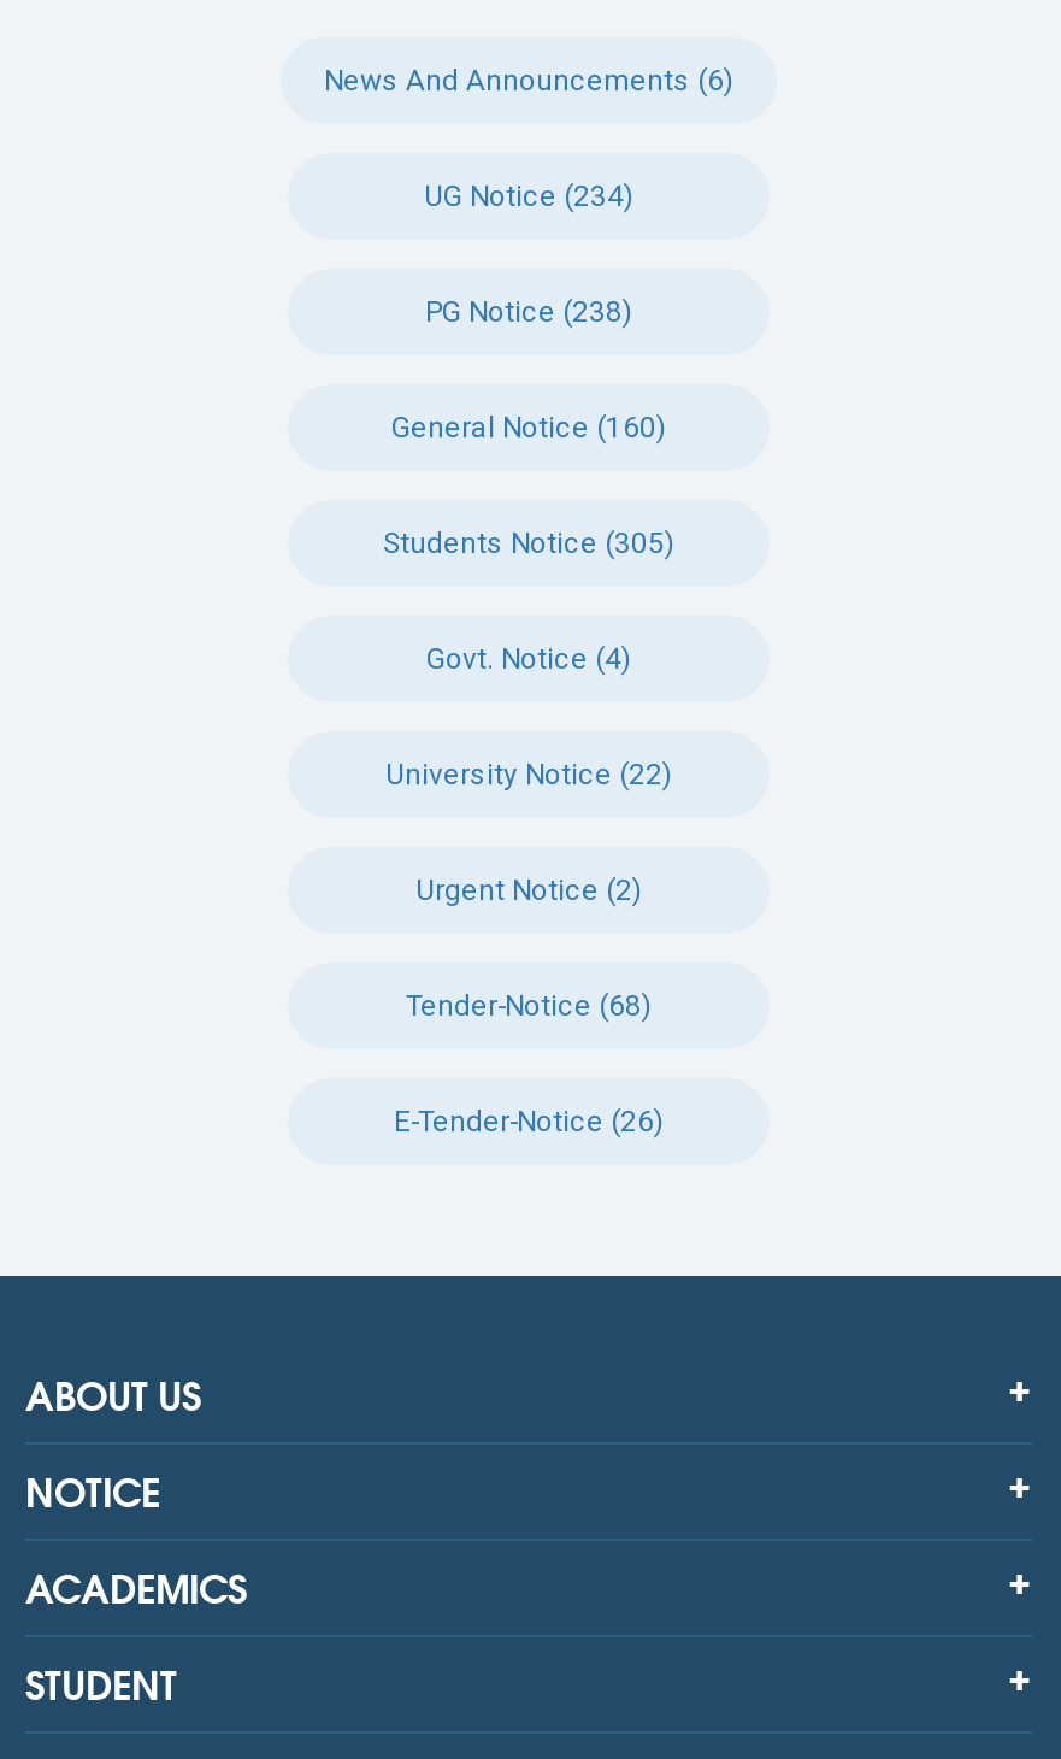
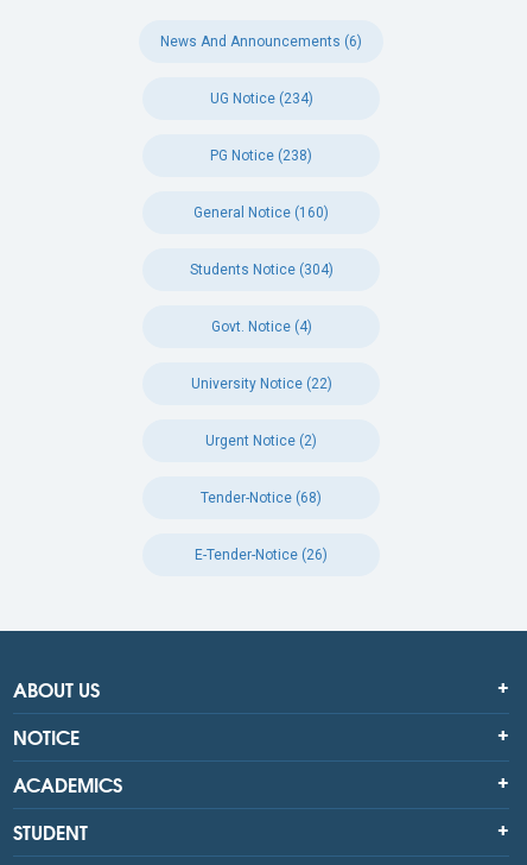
[383,526,674,560] Students Notice (305) -> [189,261,333,278] Students Notice (304)

